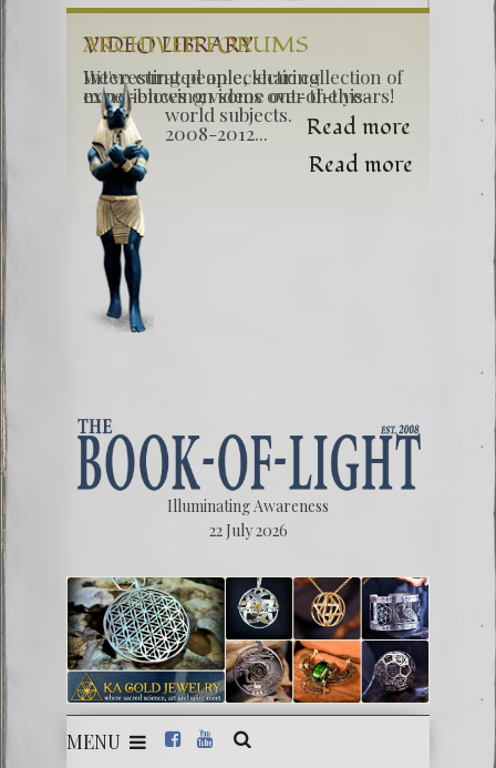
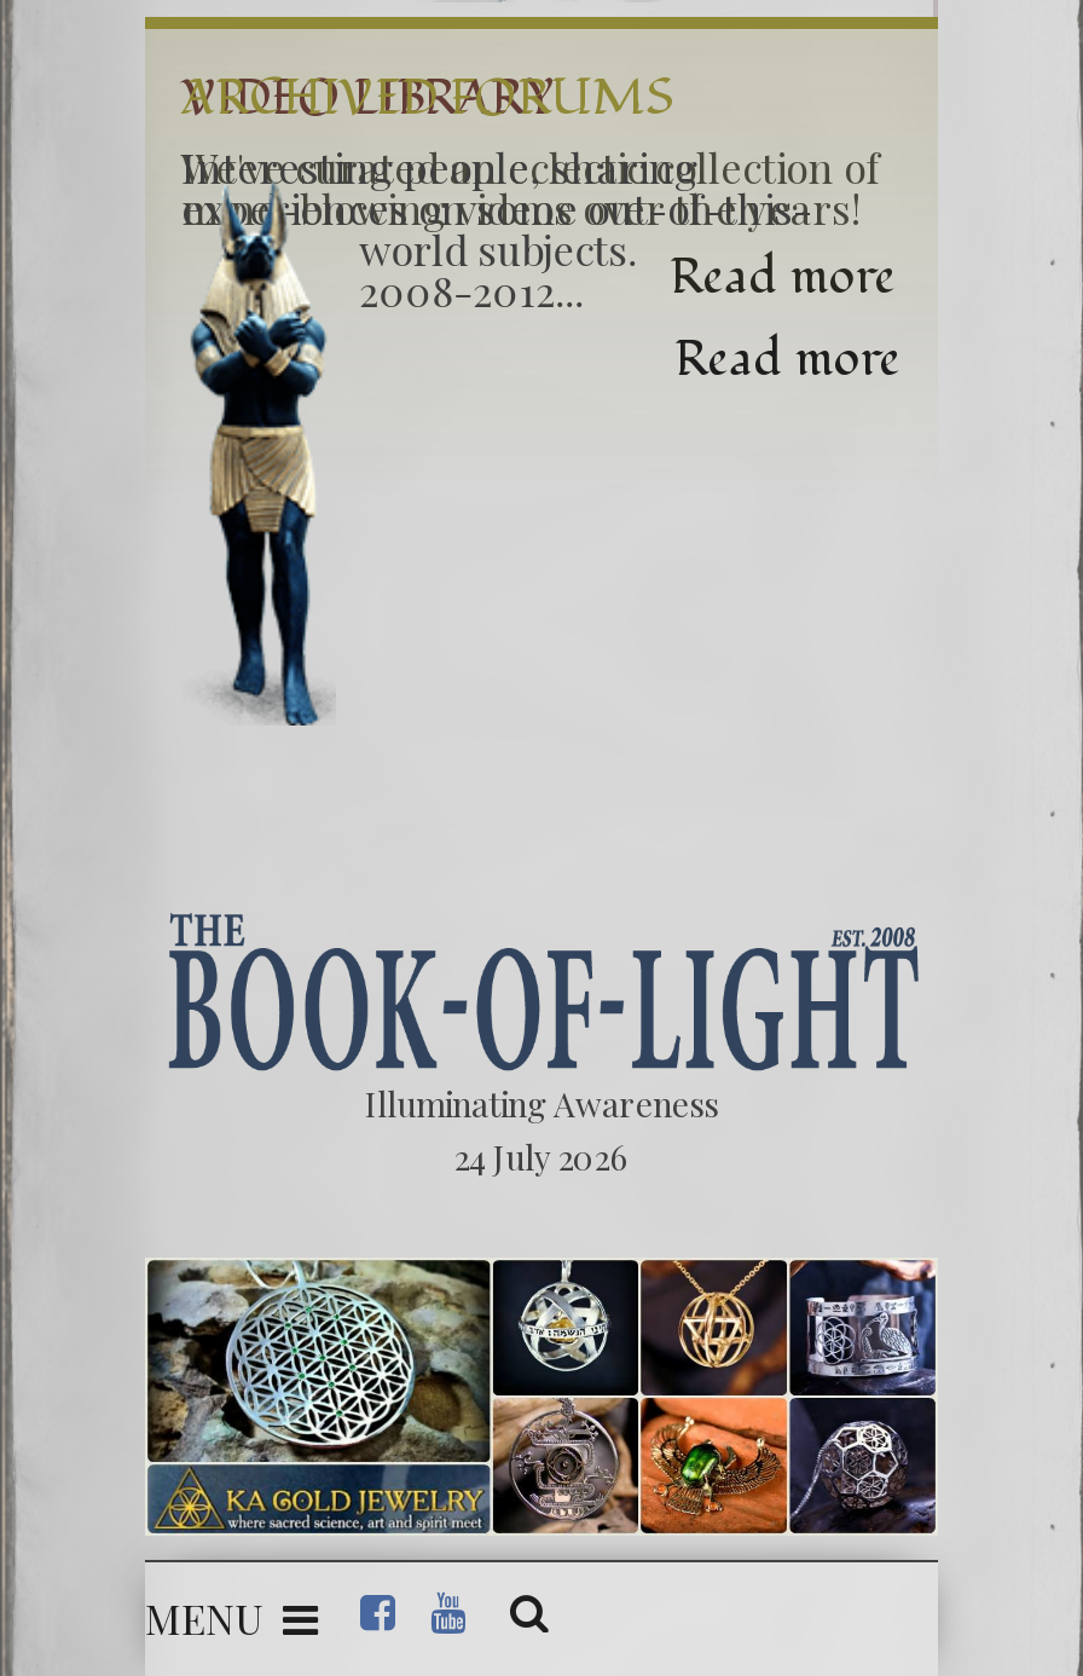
[209,520,287,541] 22 July 2026 -> [454,1134,629,1180] 24 July 2026

